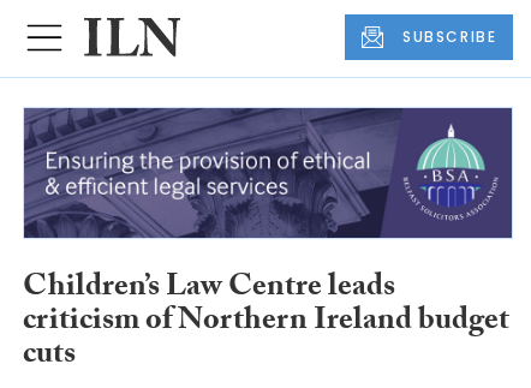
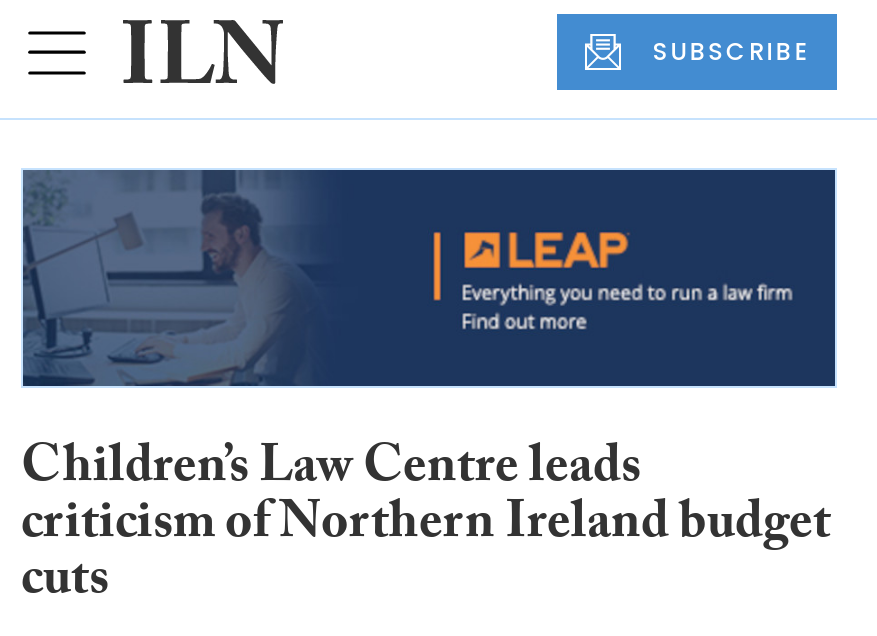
[24,108,512,238] [image] -> [23,170,831,384] [image]

